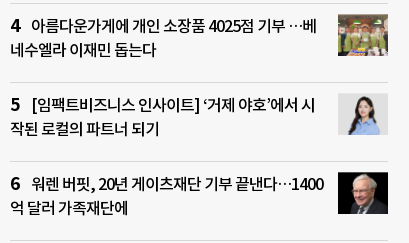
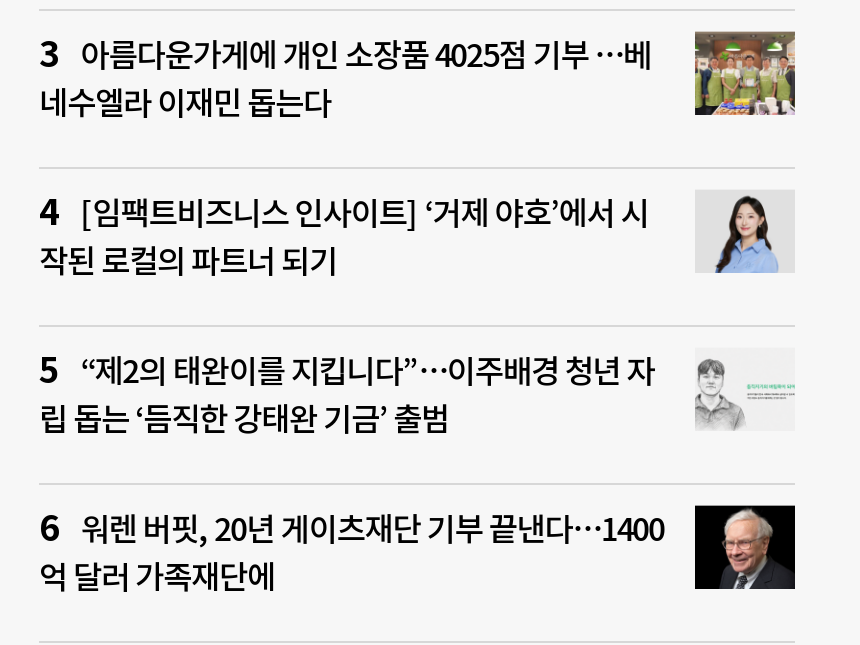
none -> [39,350,791,438] [image] | “제2의 태완이를 지킵니다”…이주배경 청년 자 | 립 돕는 ‘듬직한 강태완 기금’ 출범

